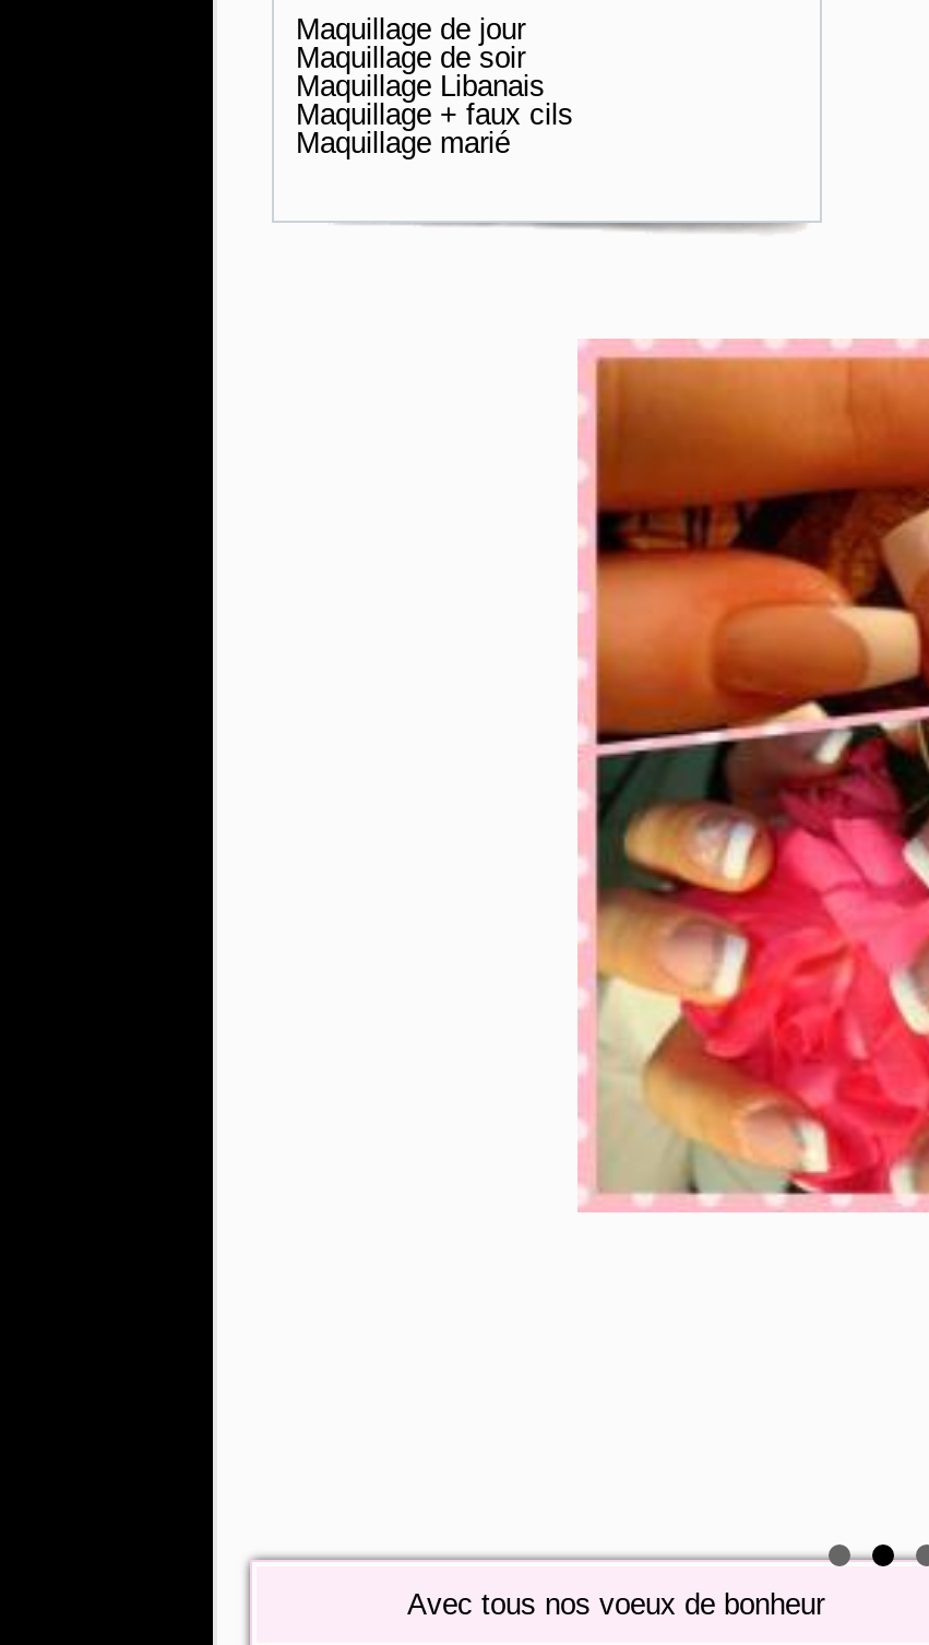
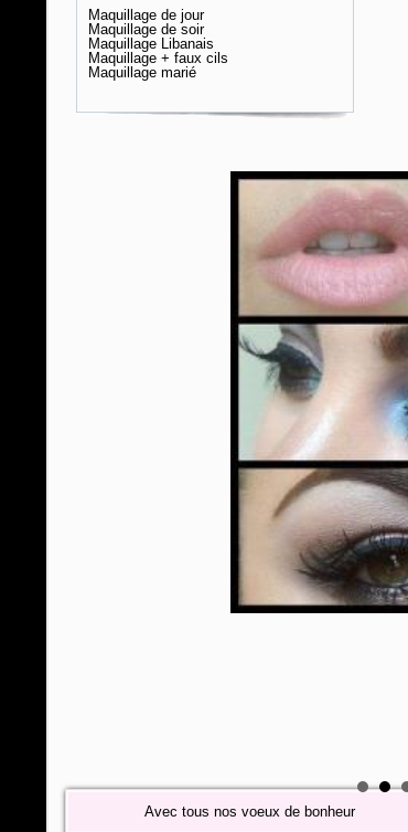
[577,339,922,1212] [image] -> [229,170,405,614] [image]

